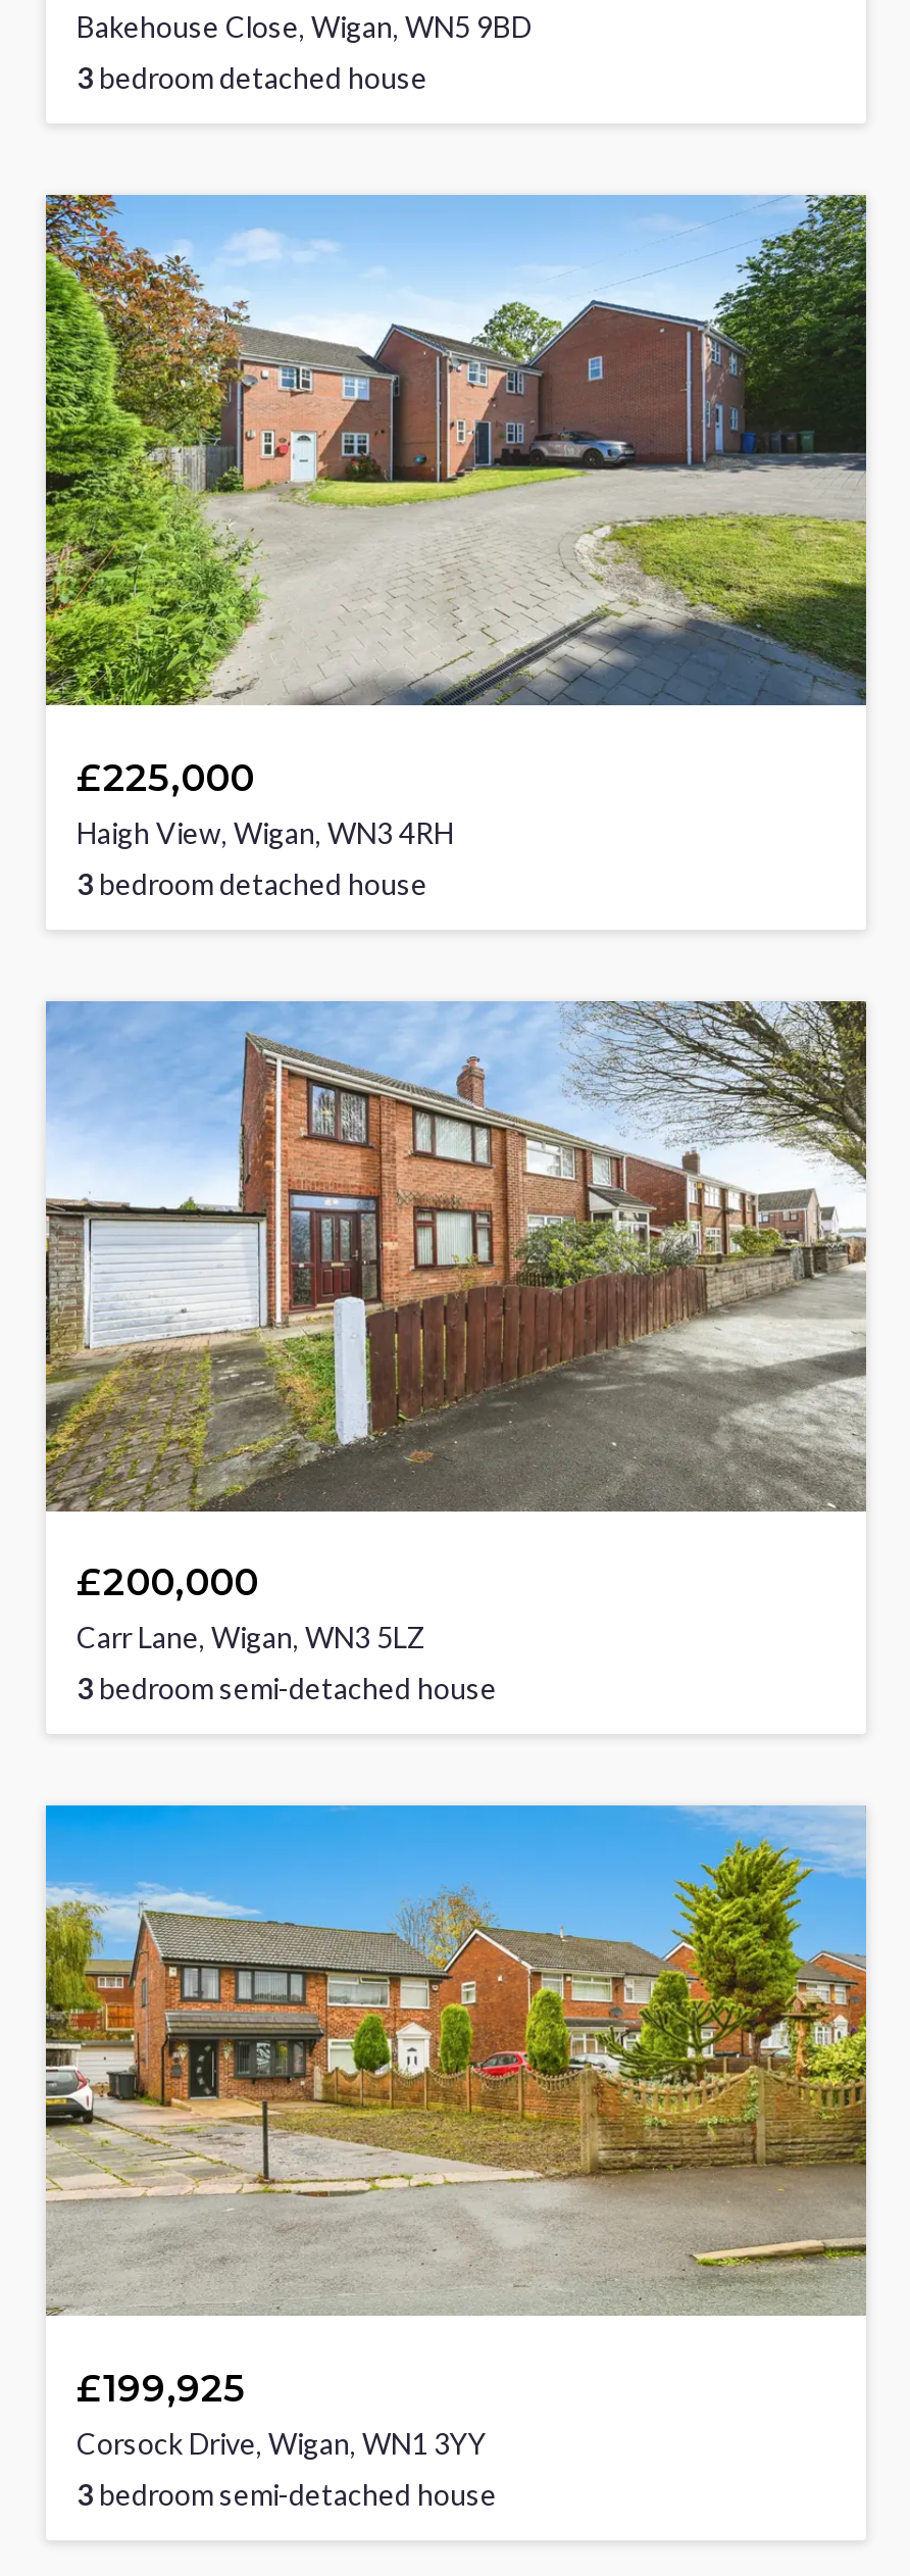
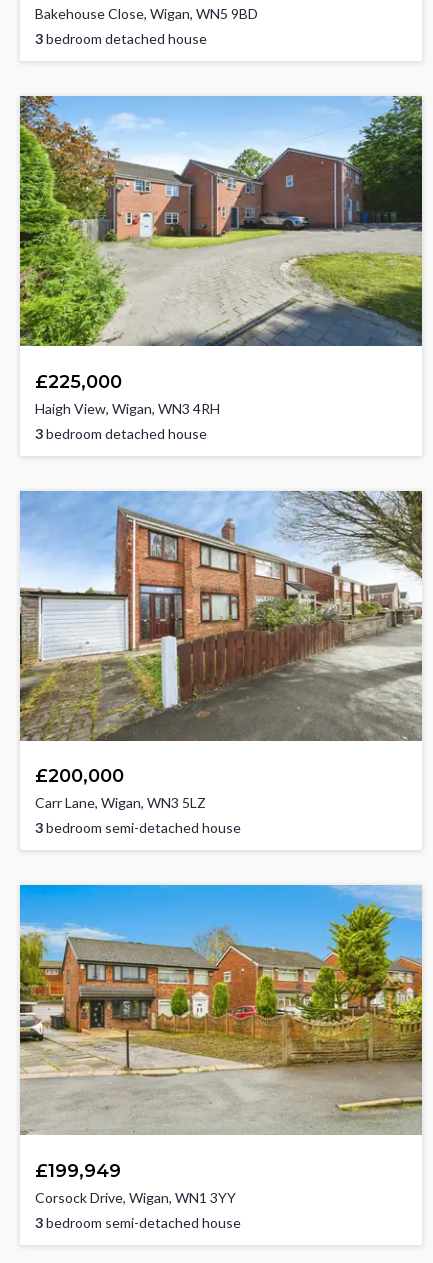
[77,2366,246,2411] £199,925 -> [35,1160,121,1182] £199,949

